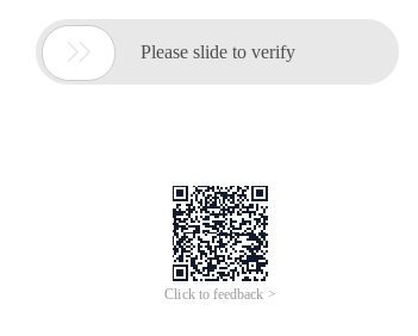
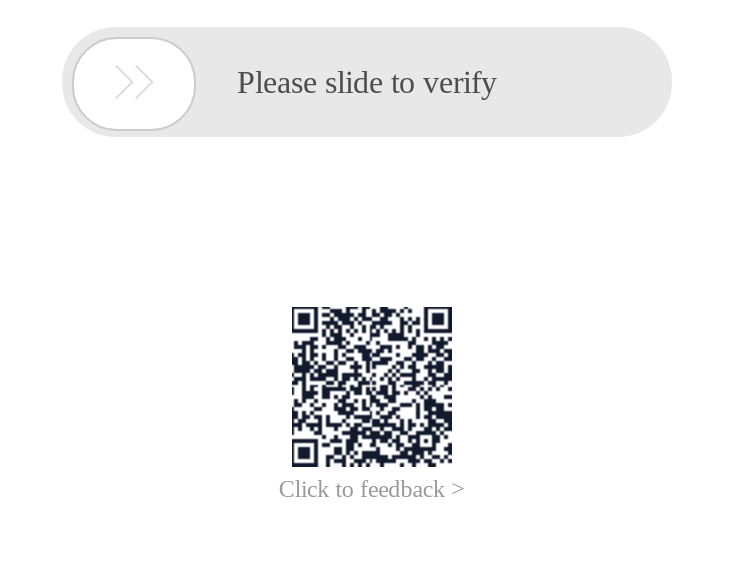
[173,185,269,282] [image] -> [290,307,454,469] [image]

